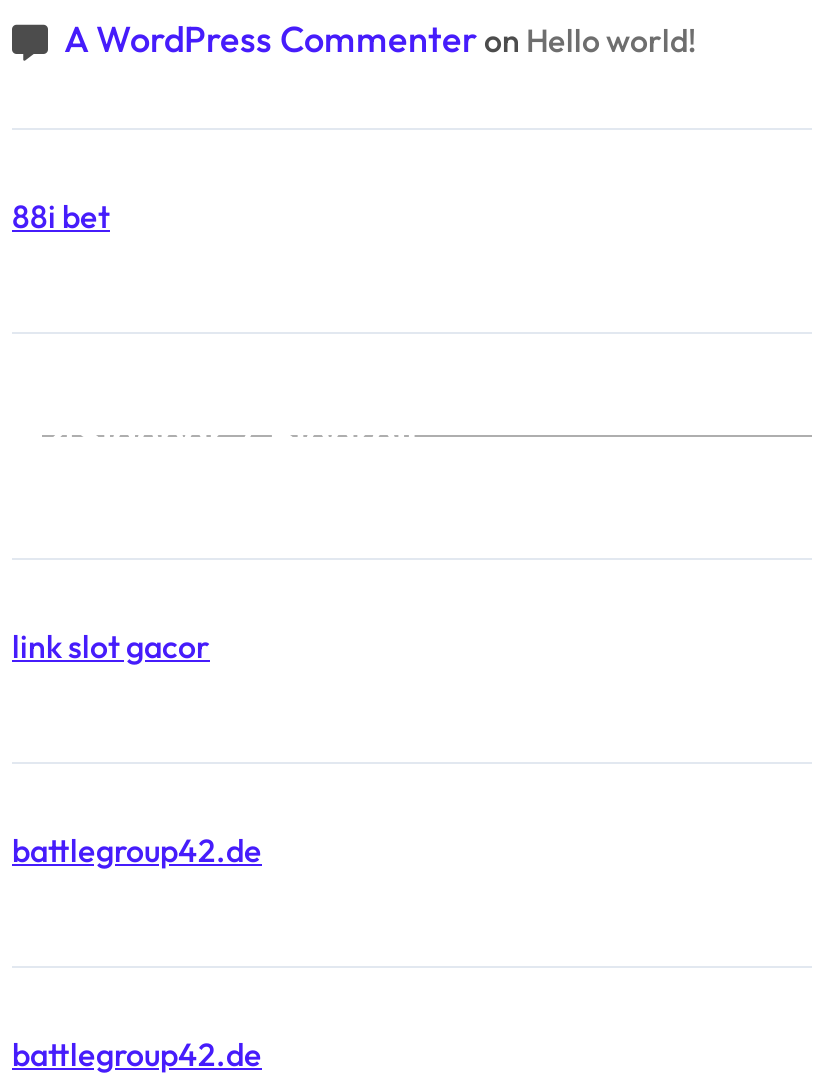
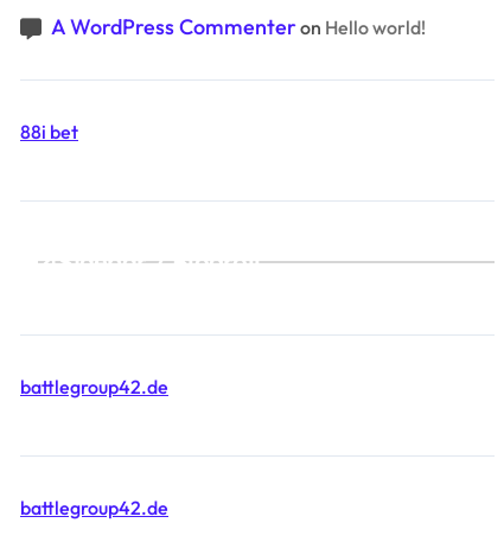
[12,625,210,665] link slot gacor -> none

